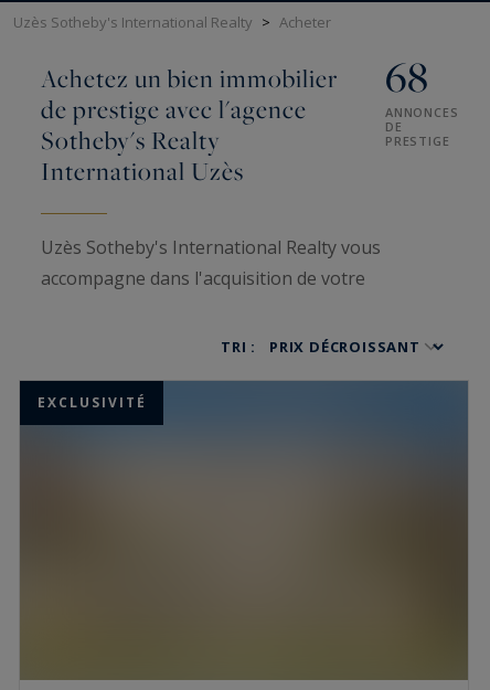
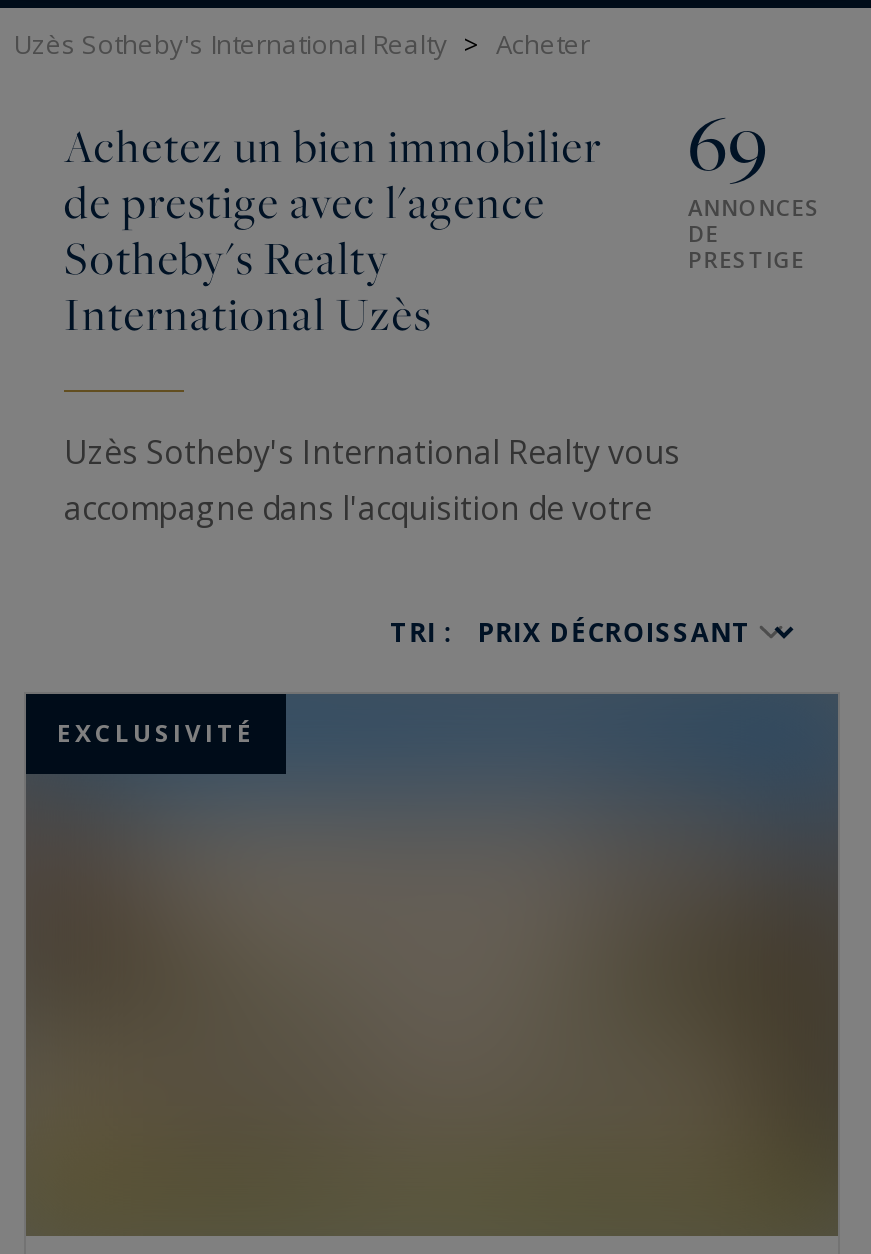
[41,49,428,104] Achetez un bien immobilier 68 -> [64,92,768,192] Achetez un bien immobilier 69

